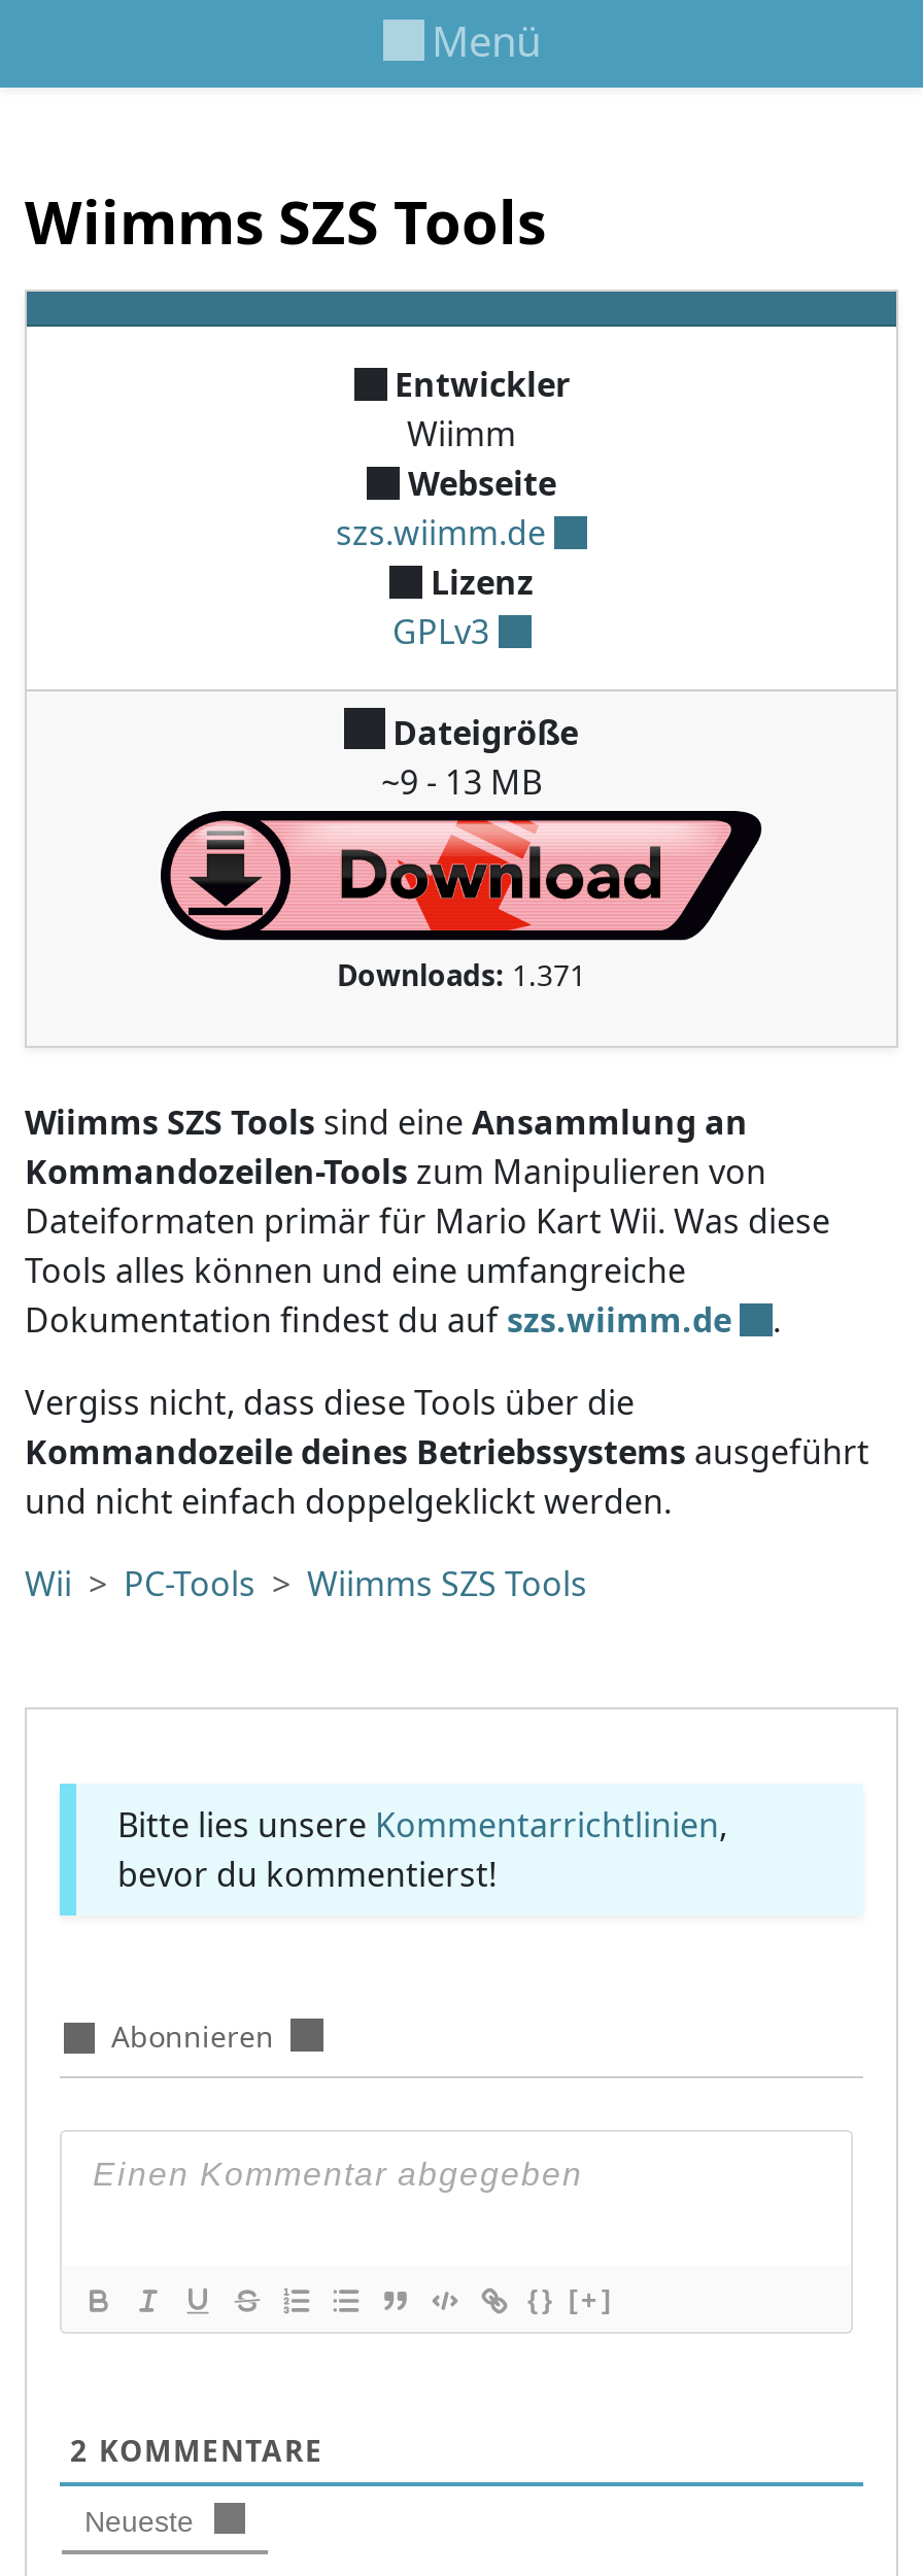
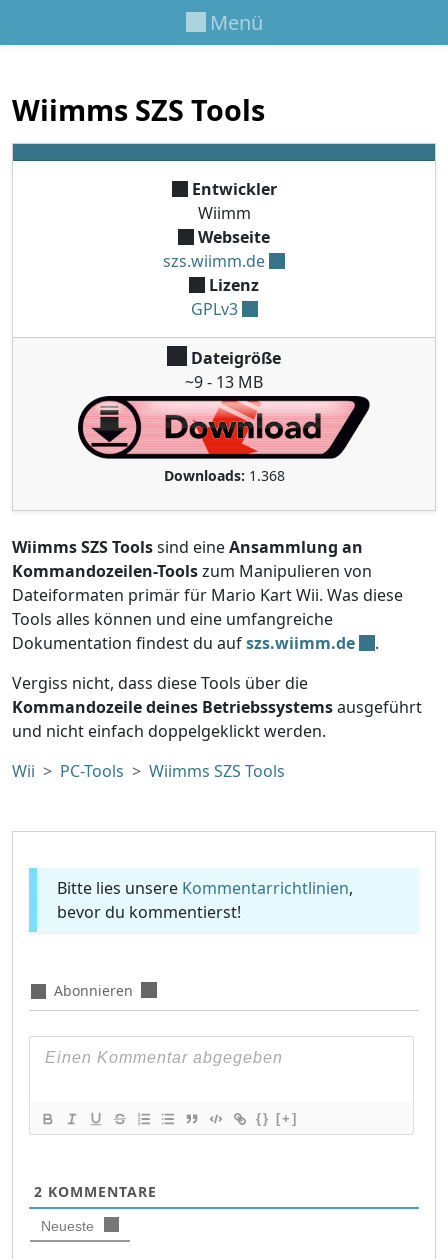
[337,955,586,994] Downloads: 1.371 -> [163,466,284,485] Downloads: 1.368

